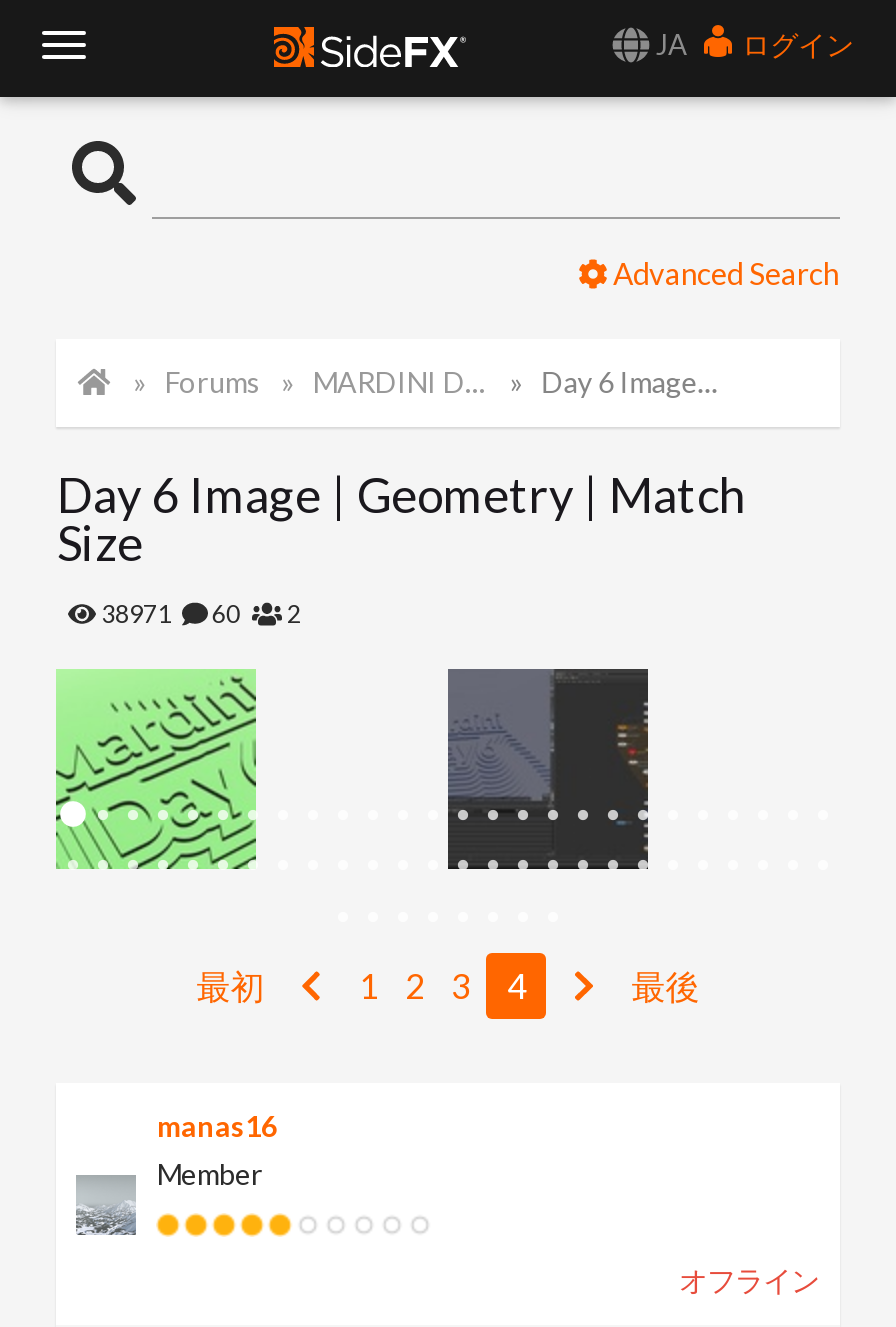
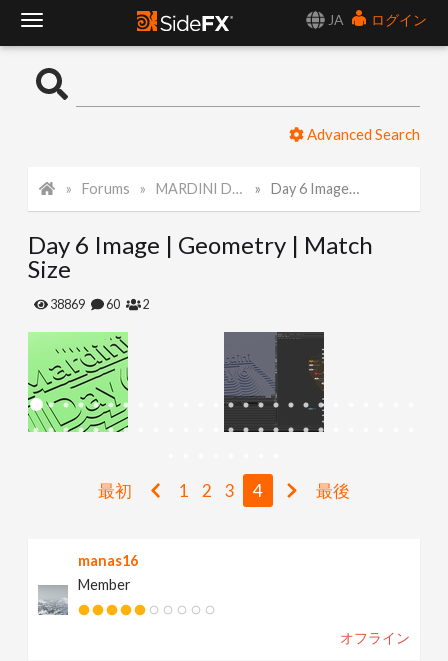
[97,599,183,629] 38971 -> [48,297,91,312] 38869

